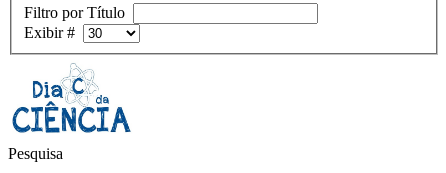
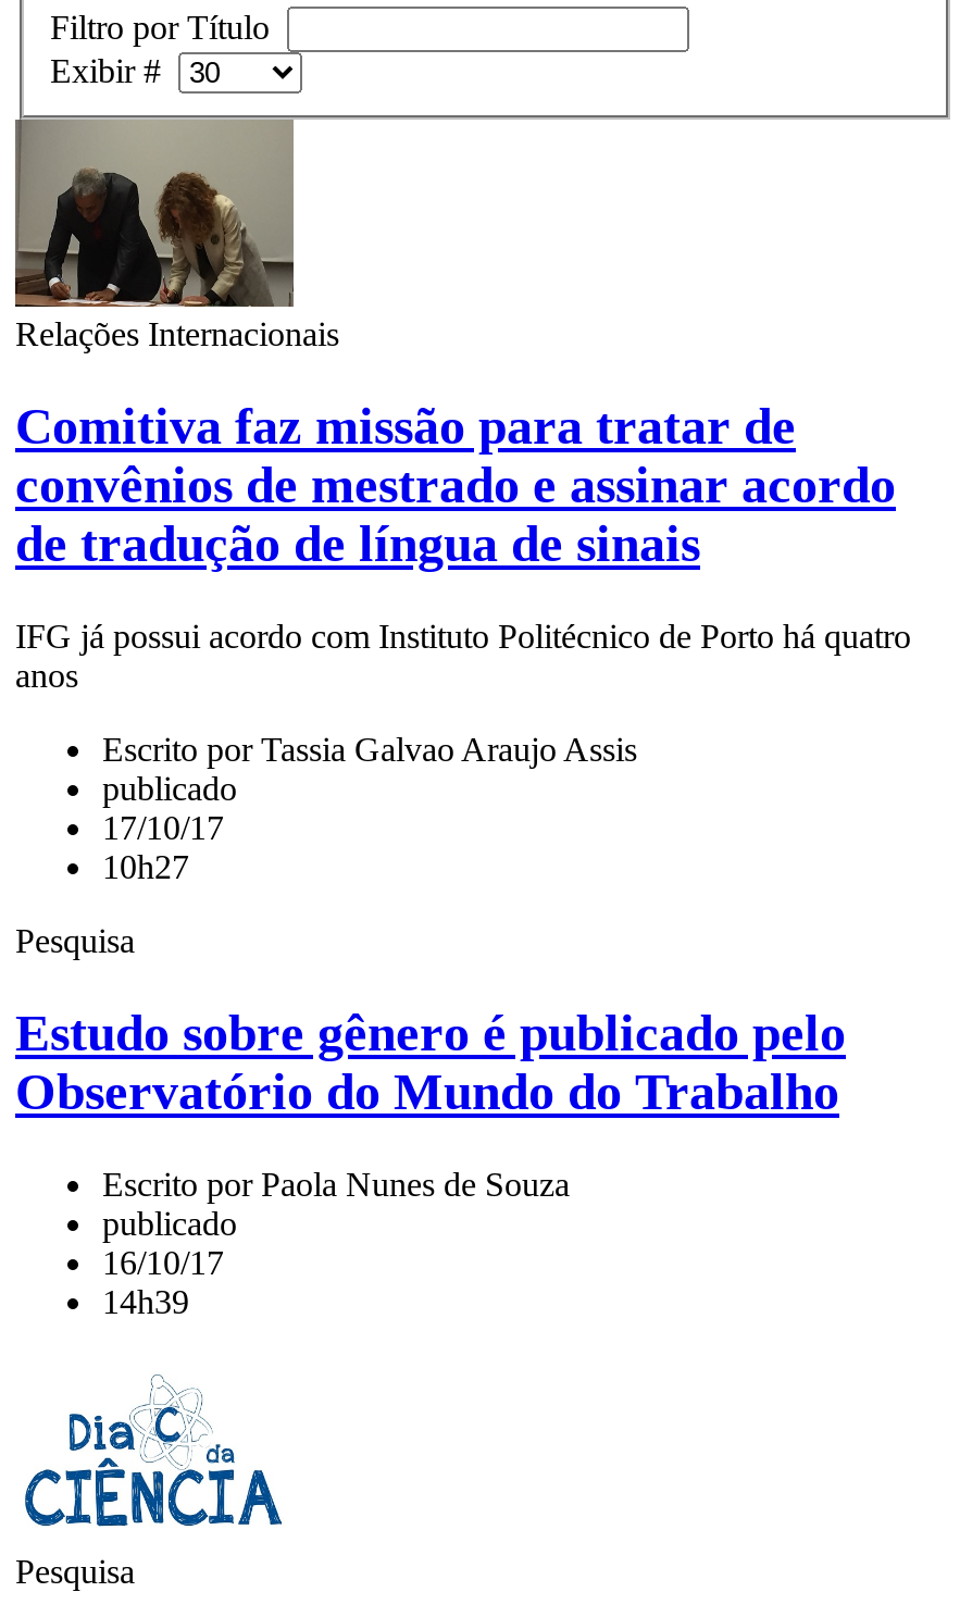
none -> [13,120,911,1319] [image] | Relações Internacionais | Comitiva faz missão para tratar de | convênios de mestrado e assinar acordo | de tradução de língua de sinais | IFG já possui acordo com Instituto Politécnico de Porto há quatro | anos | Escrito por Tassia Galvao Araujo Assis | publicado | 17/10/17 | 10h27 | Pesquisa | Estudo sobre gênero é publicado pelo | Observatório do Mundo do Trabalho | Escrito por Paola Nunes de Souza | publicado | 16/10/17 | 14h39

